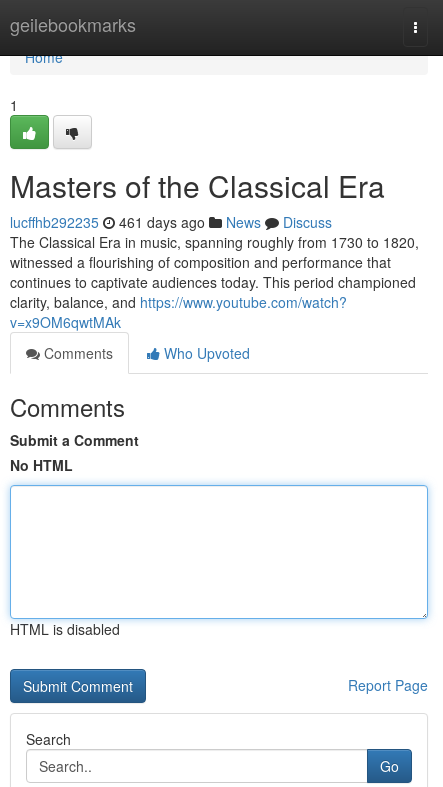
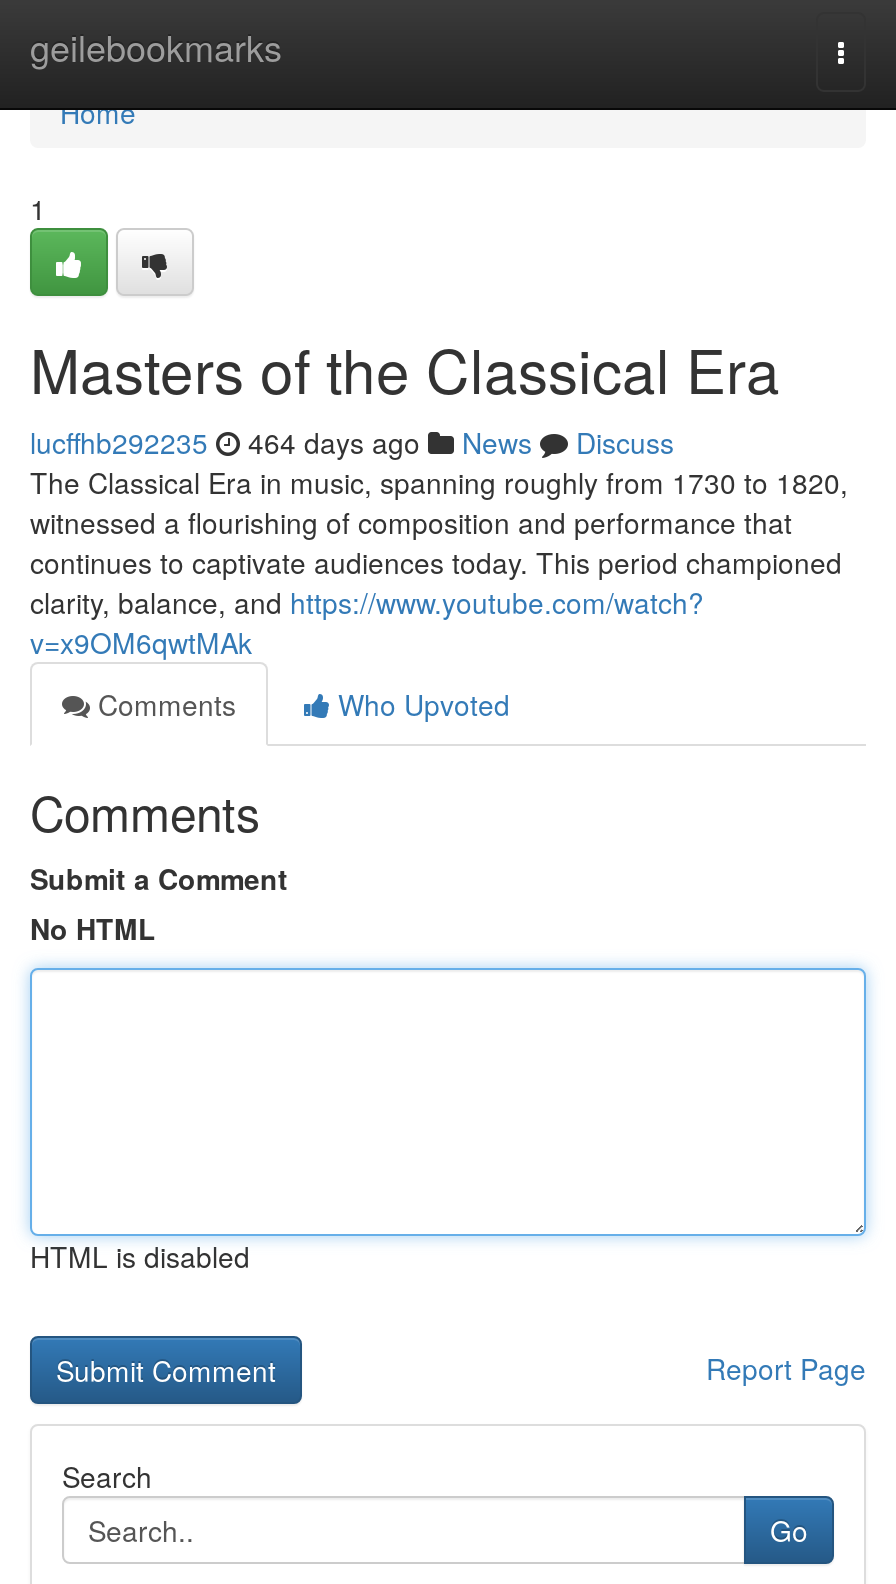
[10,212,332,232] lucffhb292235 461 days ago News Discuss -> [30,422,674,462] lucffhb292235 464 days ago News Discuss

